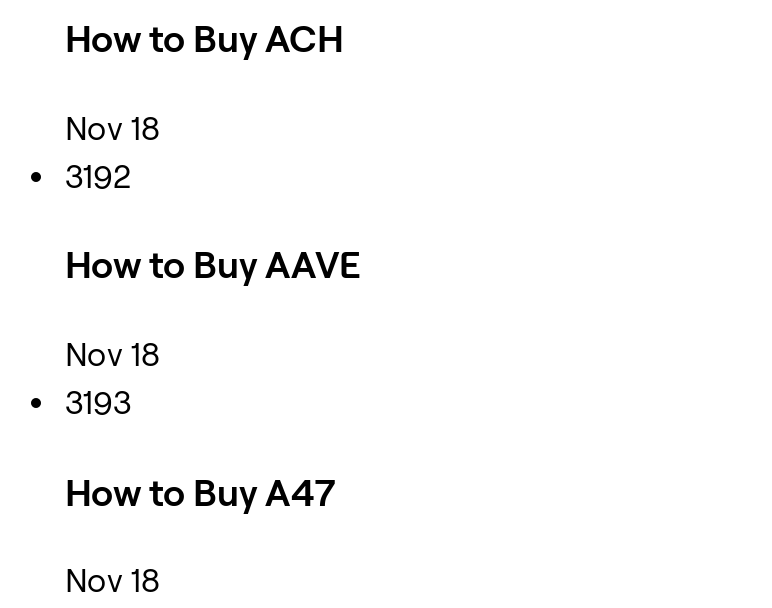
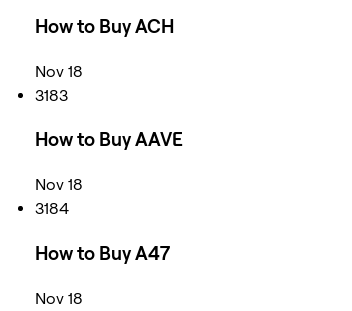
[65,157,131,195] 3192 -> [35,86,68,105] 3183
[65,384,131,422] 3193 -> [35,199,69,218] 3184

